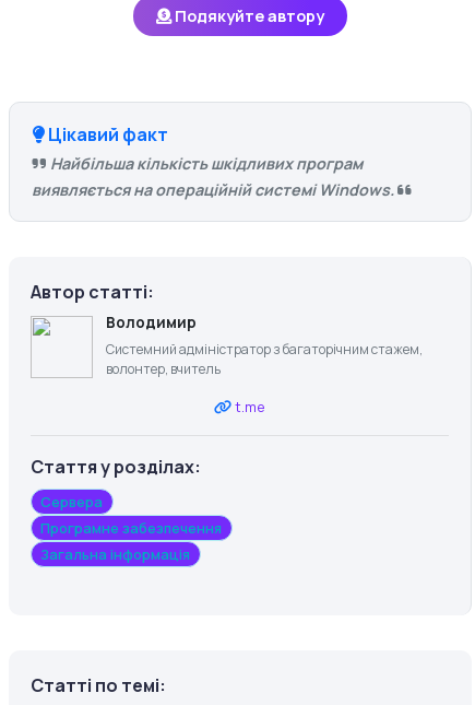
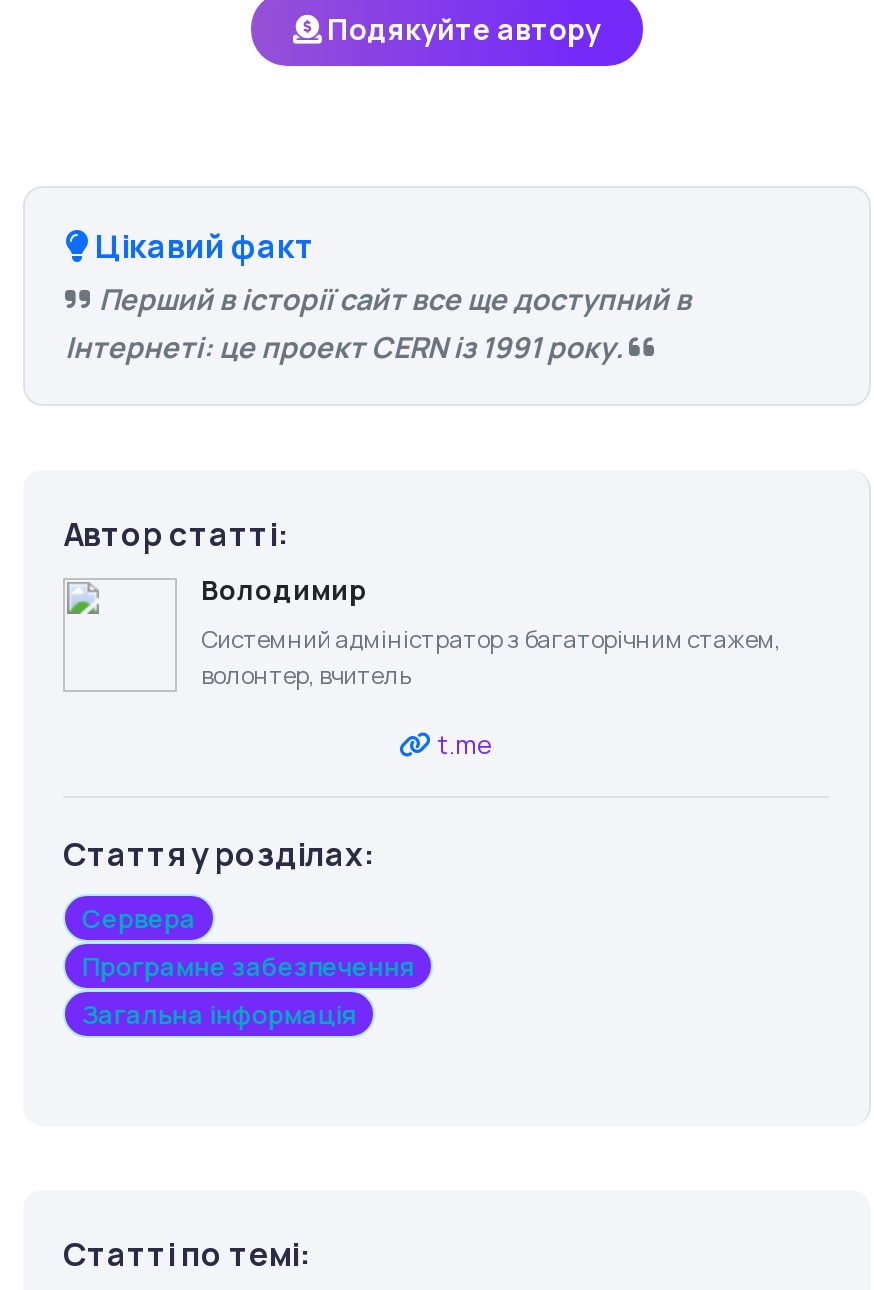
[32,153,394,200] Найбільша кількість шкідливих програм | виявляється на операційній системі Windows. -> [65,281,691,367] Перший в історії сайт все ще доступний в | Інтернеті: це проект CERN із 1991 року.

